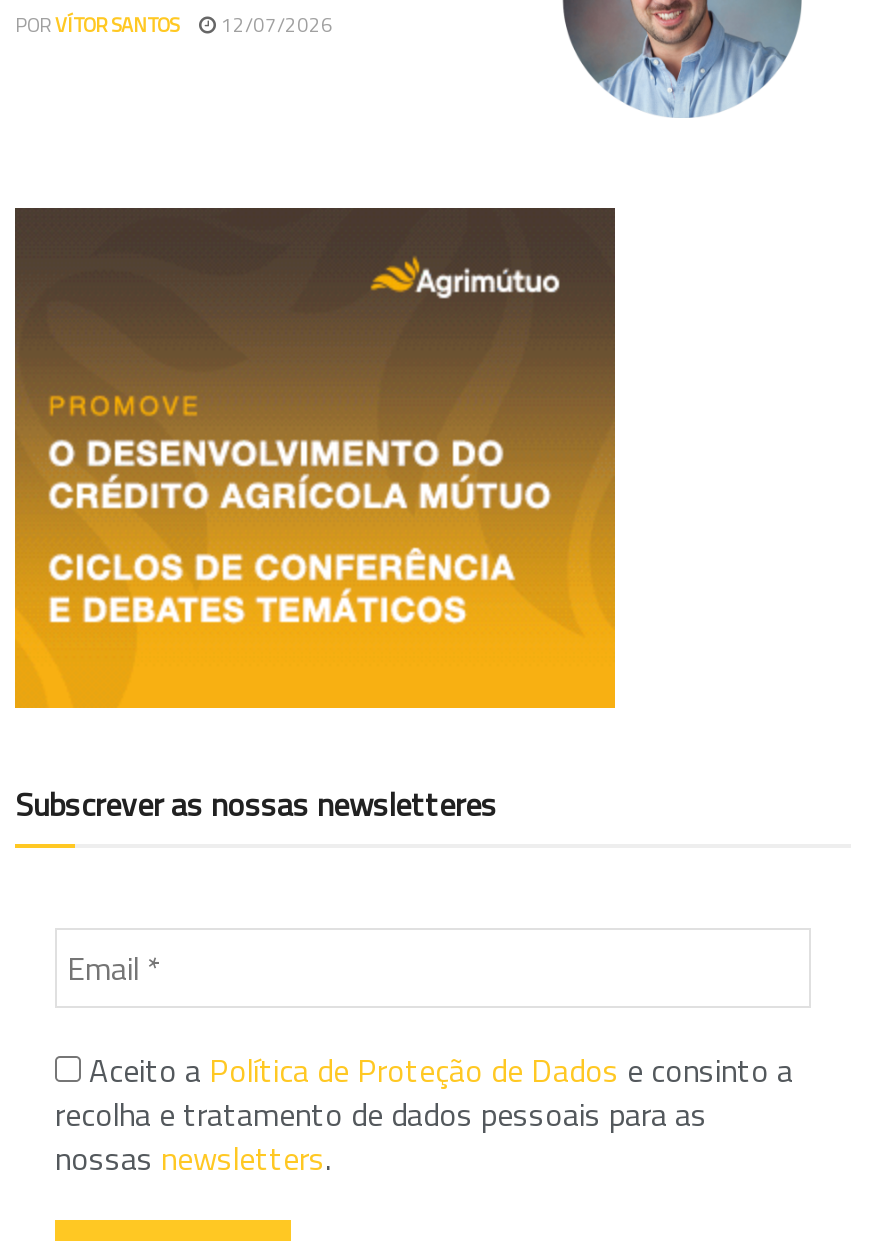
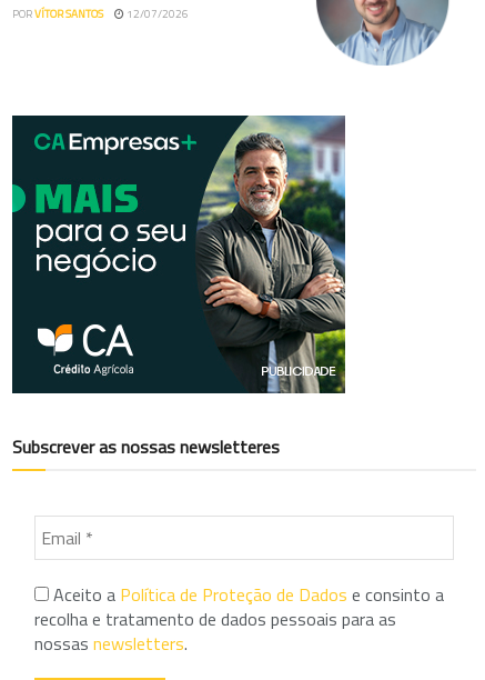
[13,206,617,710] [image] -> [11,114,346,394] [image]

